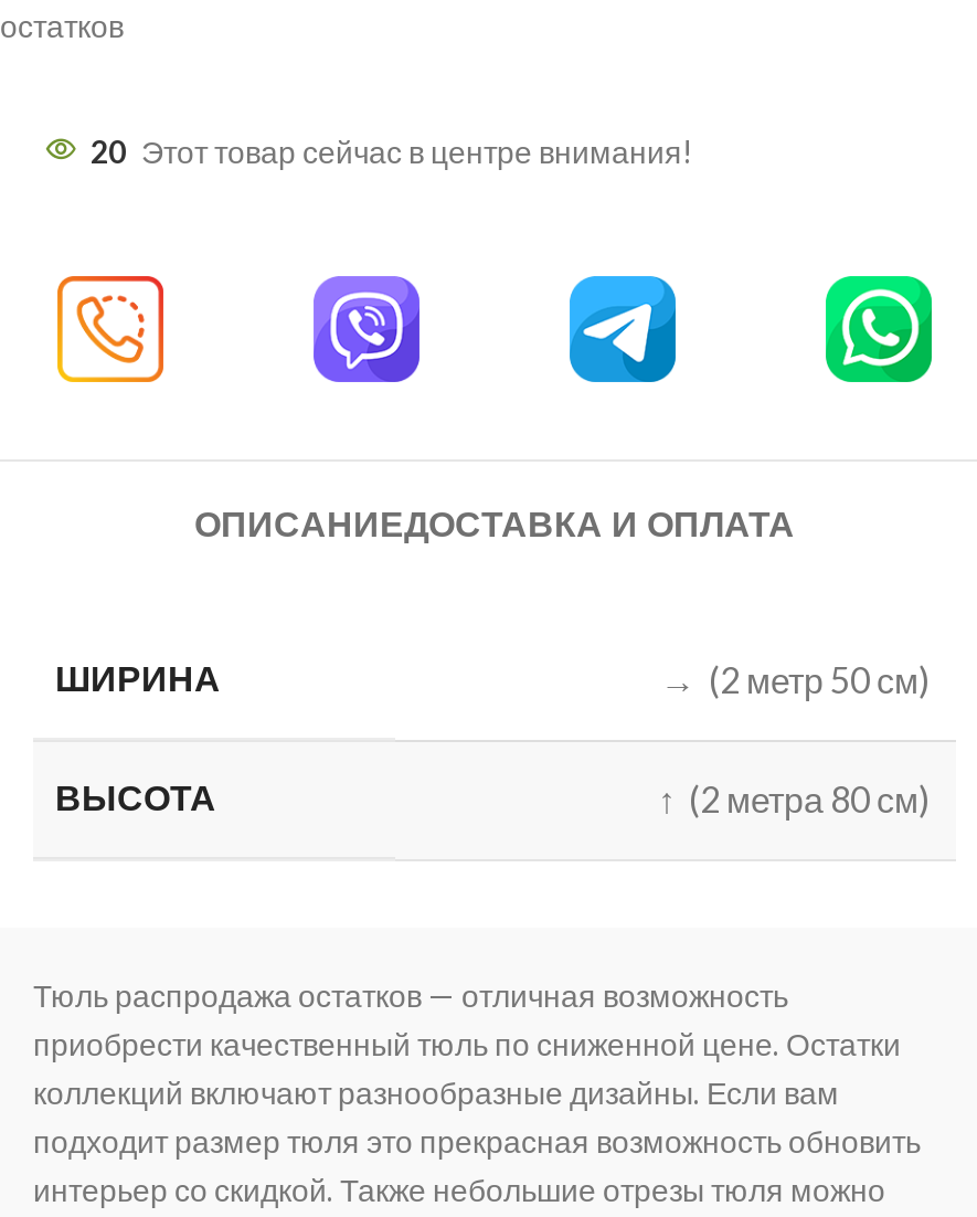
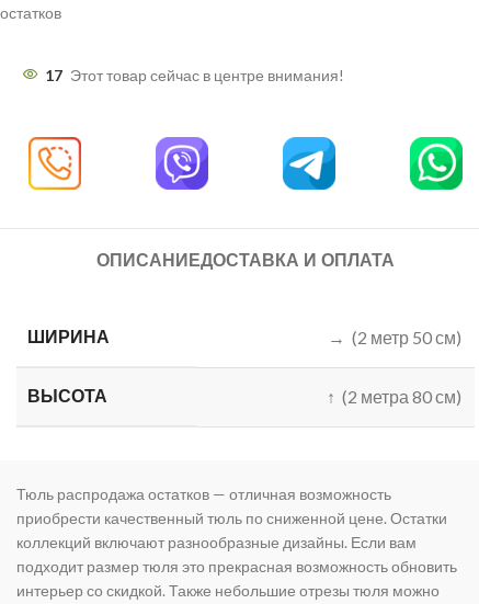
[91,133,693,170] 20 Этот товар сейчас в центре внимания! -> [45,66,344,84] 17 Этот товар сейчас в центре внимания!

